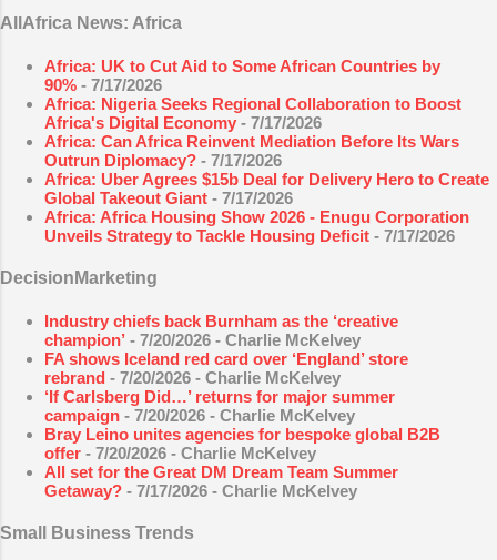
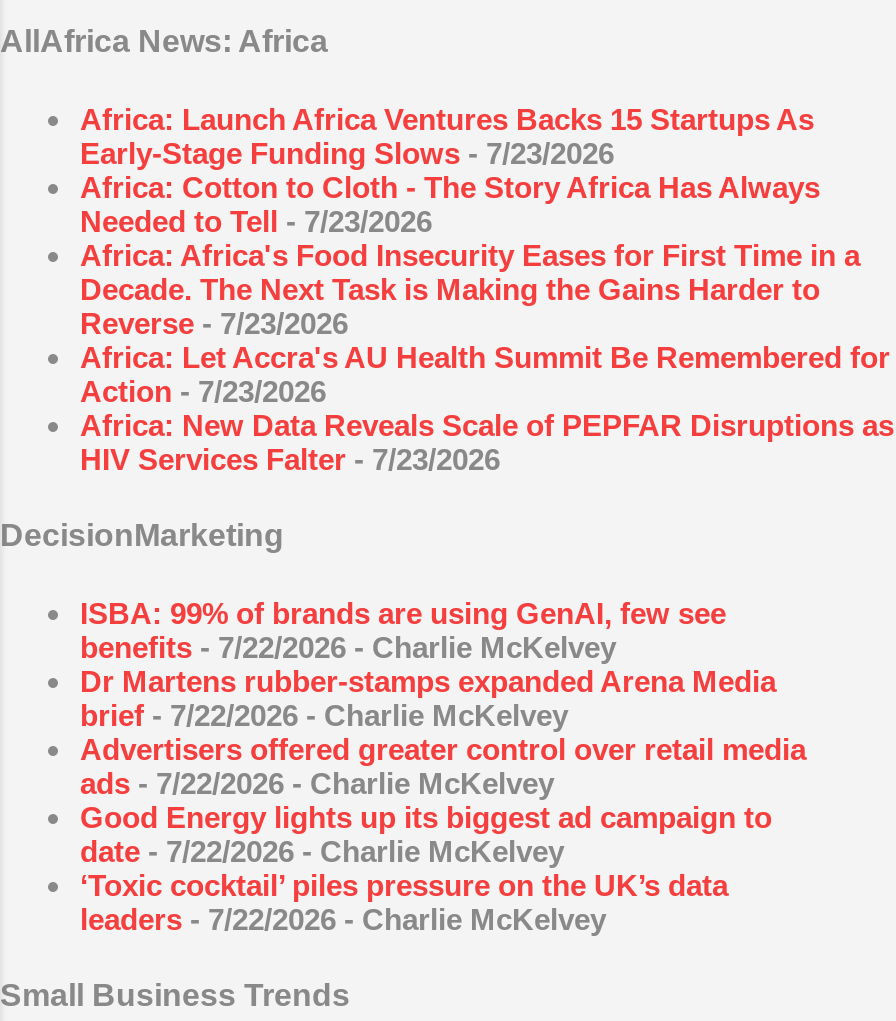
[44,56,489,245] Africa: UK to Cut Aid to Some African Countries by | 90% - 7/17/2026 | Africa: Nigeria Seeks Regional Collaboration to Boost | Africa's Digital Economy- 7/17/2026 | Africa: Can Africa Reinvent Mediation Before Its Wars | Outrun Diplomacy? - 7/17/2026 | Africa: Uber Agrees $15b Deal for Delivery Hero to Create | Global Takeout Giant - 7/17/2026 | Africa: Africa Housing Show 2026 - Enugu Corporation | Unveils Strategy to Tackle Housing Deficit - 7/17/2026 -> [80,102,894,476] Africa: Launch Africa Ventures Backs 15 Startups As | Early-Stage Funding Slows - 7/23/2026 | Africa: Cotton to Cloth - The Story Africa Has Always | Needed to Tell - 7/23/2026 | Africa: Africa's Food Insecurity Eases for First Time in a | Decade. The Next Task is Making the Gains Harder to | Reverse - 7/23/2026 | Africa: Let Accra's AU Health Summit Be Remembered for | Action - 7/23/2026 | Africa: New Data Reveals Scale of PEPFAR Disruptions as | HIV Services Falter - 7/23/2026
[44,311,440,500] Industry chiefs back Burnham as the ‘creative | champion’ - 7/20/2026 - Charlie McKelvey | FA shows Iceland red card over ‘England’ store | rebrand - 7/20/2026 - Charlie McKelvey | ‘If Carlsberg Did…’ returns for major summer | campaign - 7/20/2026 - Charlie McKelvey | Bray Leino unites agencies for bespoke global B2B | offer - 7/20/2026- Charlie McKelvey | All set for the Great DM Dream Team Summer | Getaway? - 7/17/2026 - Charlie McKelvey -> [80,596,806,936] ISBA: 99% of brands are using GenAI, few see | benefits - 7/22/2026 - Charlie McKelvey | Dr Martens rubber-stamps expanded Arena Media | brief - 7/22/2026 - Charlie McKelvey | Advertisers offered greater control over retail media | ads - 7/22/2026 - Charlie McKelvey | Good Energy lights up its biggest ad campaign to | date - 7/22/2026- Charlie McKelvey | ‘Toxic cocktail’ piles pressure on the UK’s data | leaders - 7/22/2026 - Charlie McKelvey

